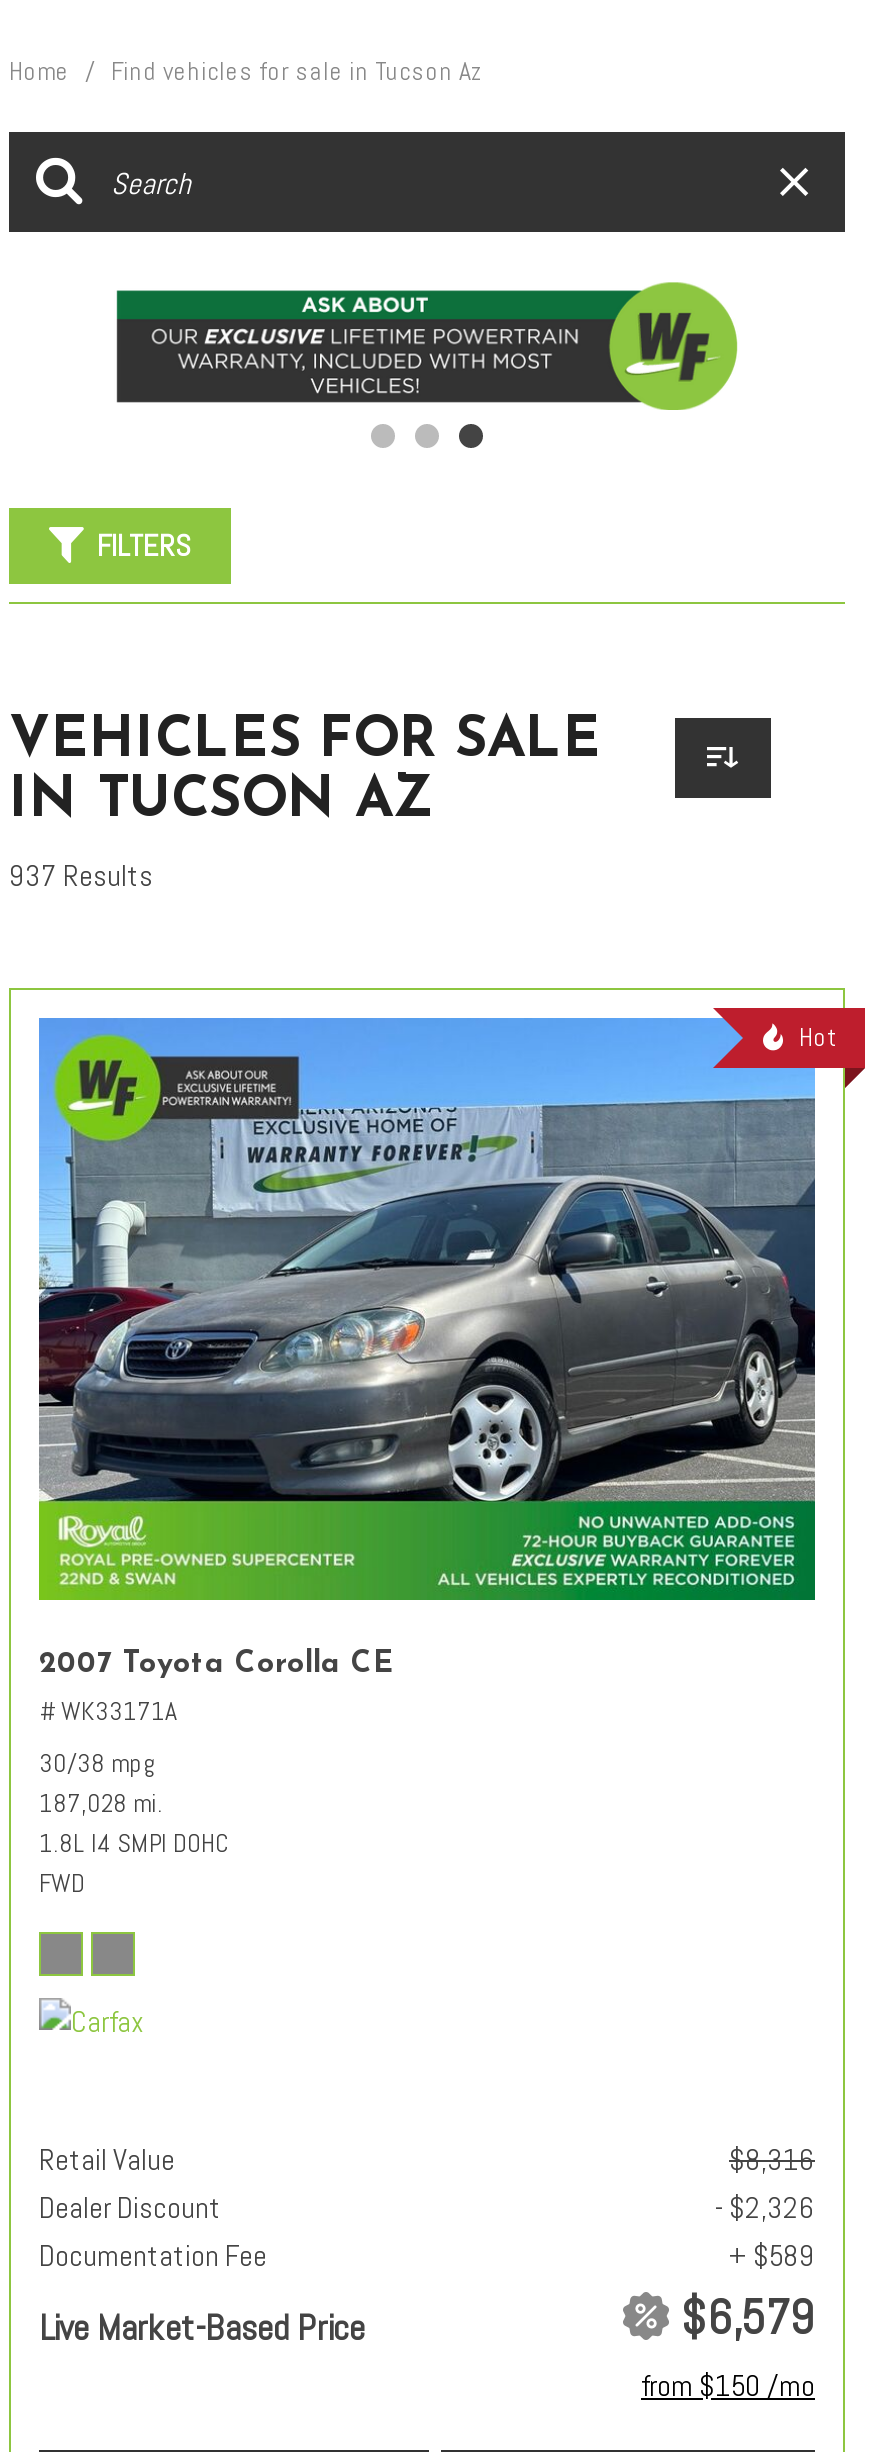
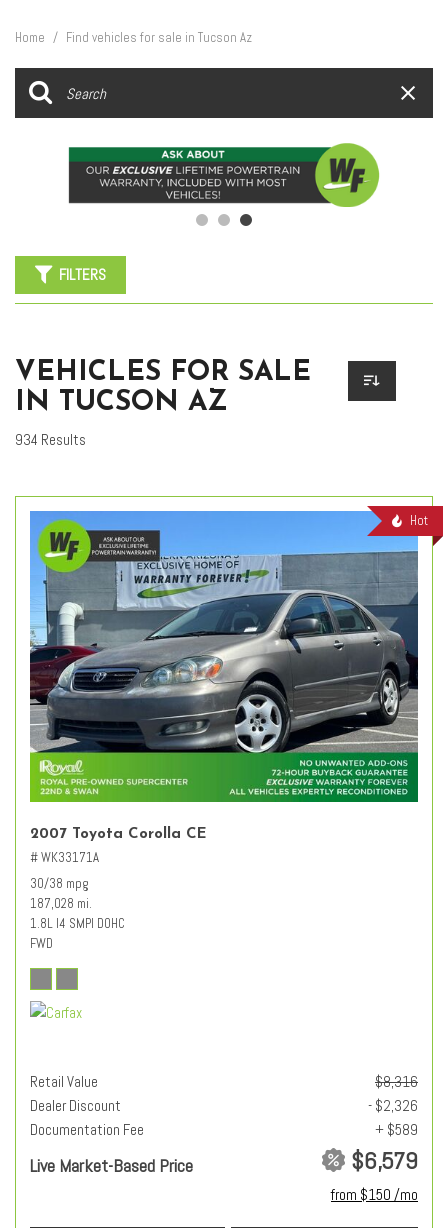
[9,856,153,894] 937 Results -> [15,430,86,449] 934 Results

